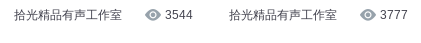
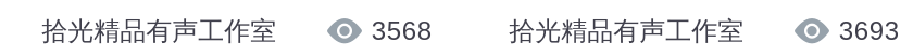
[165,8,193,22] 3544 -> [372,16,432,46] 3568
[380,8,408,22] 3777 -> [839,16,900,46] 3693

